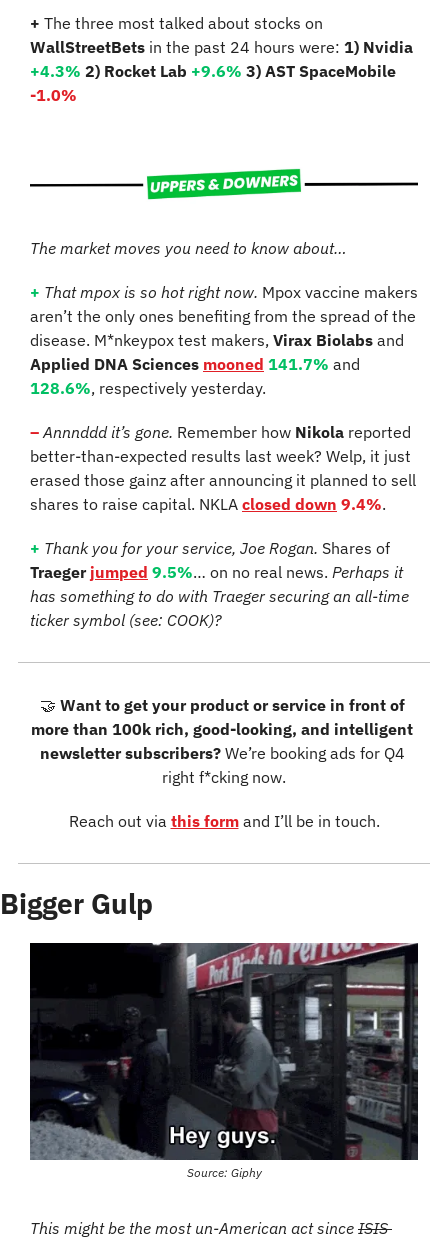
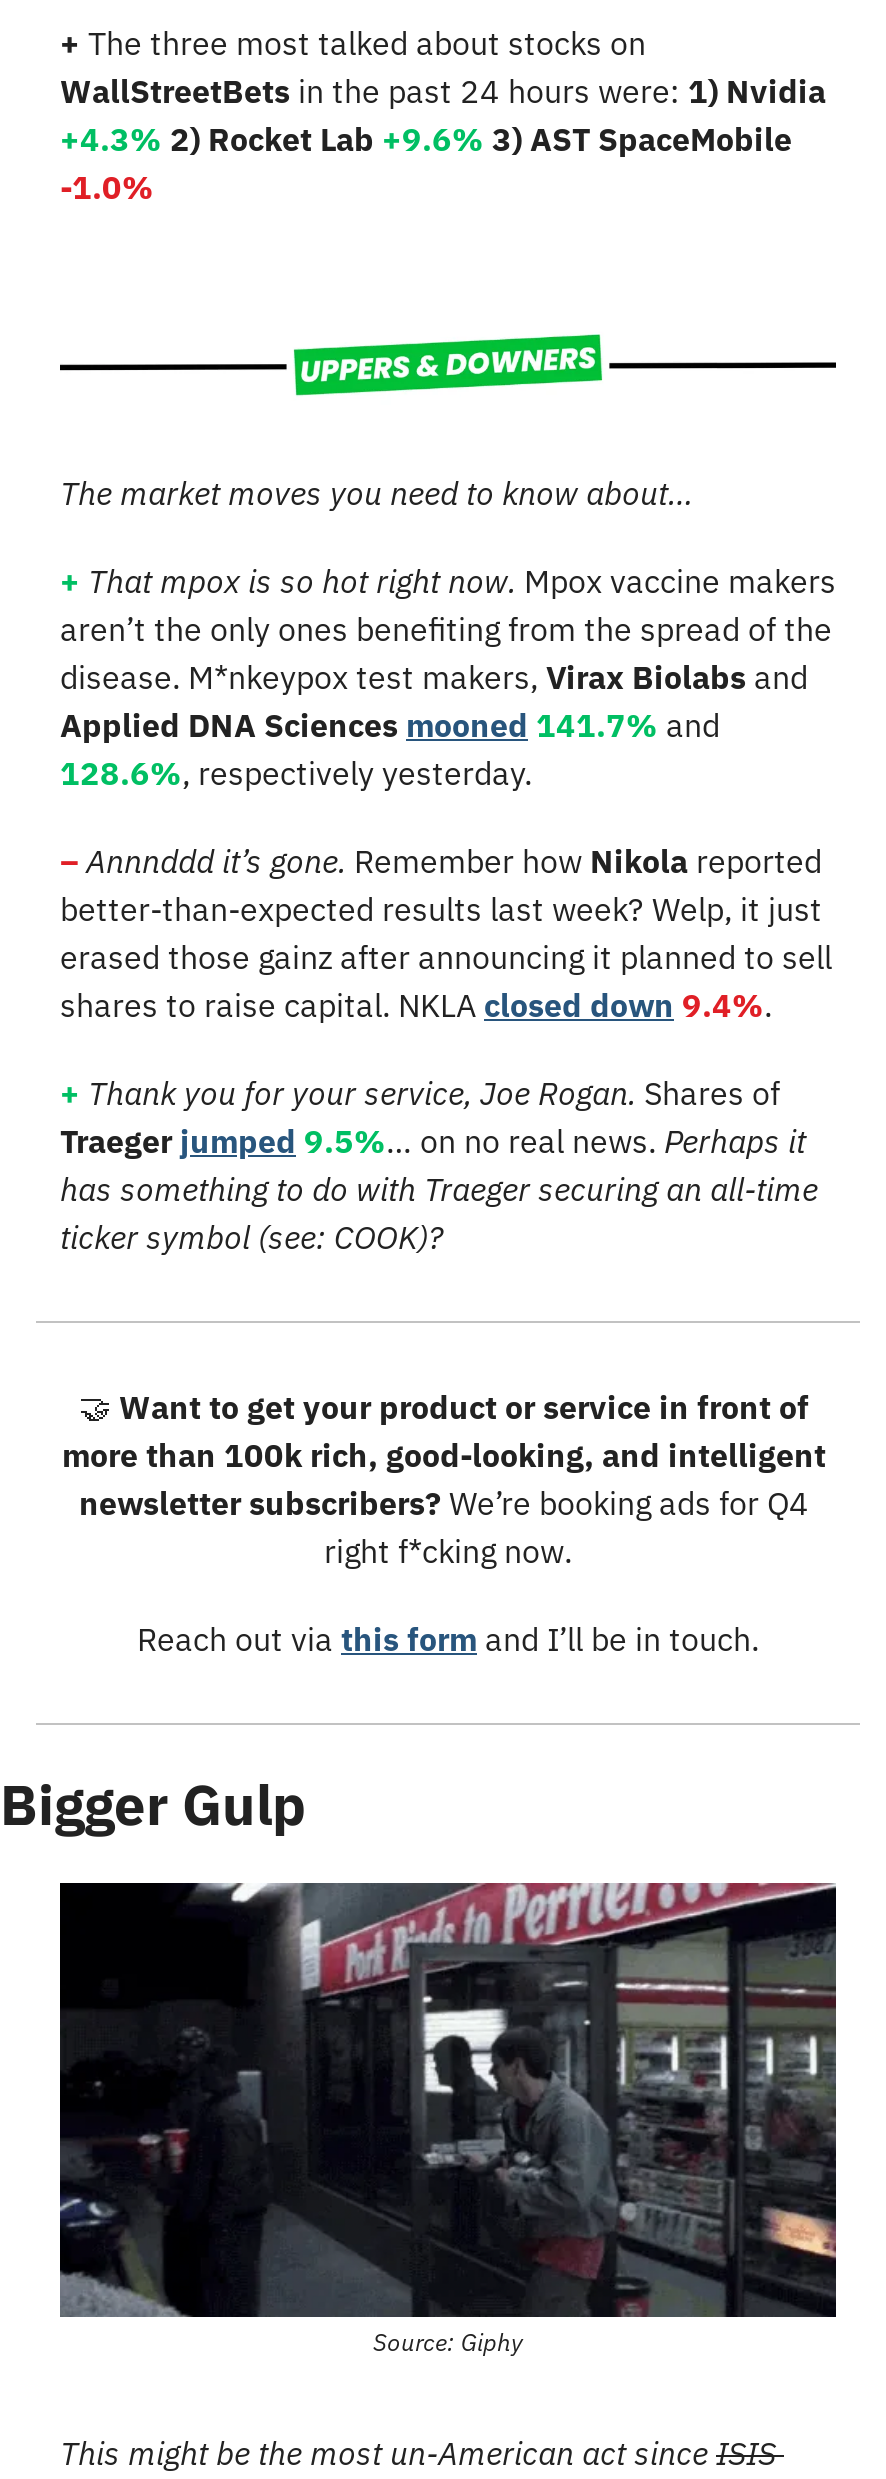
[29,942,419,1161] [image] -> [58,1881,838,2317] [image]

